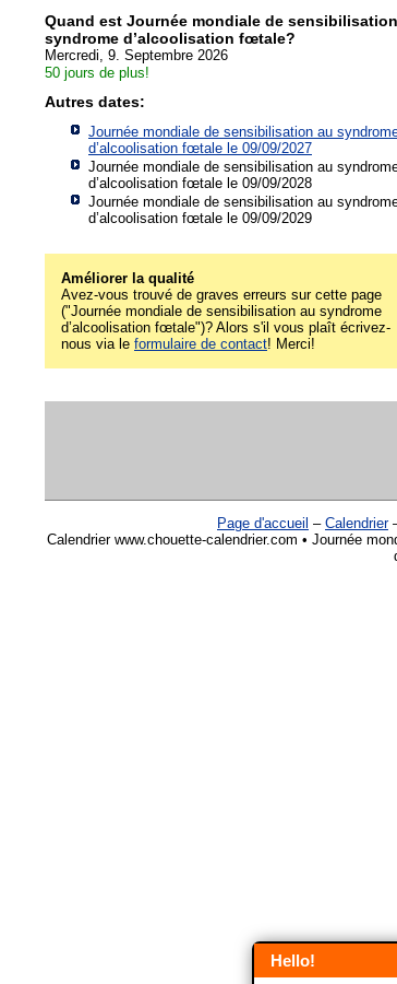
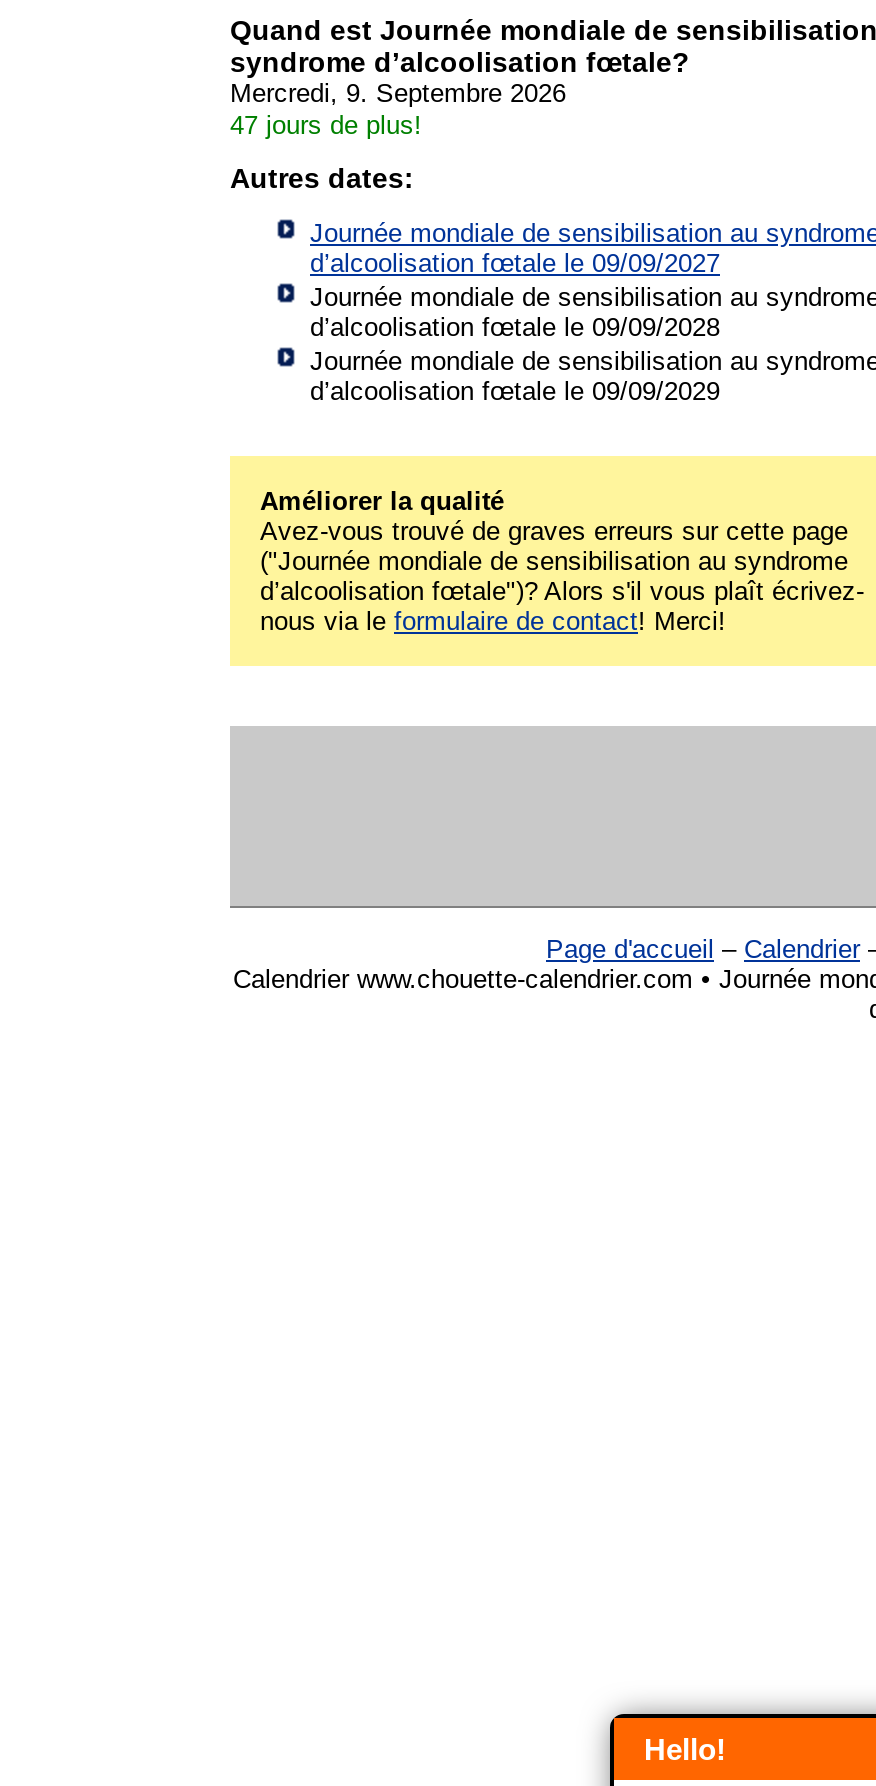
[45,64,149,81] 50 jours de plus! -> [230,110,422,140] 47 jours de plus!

